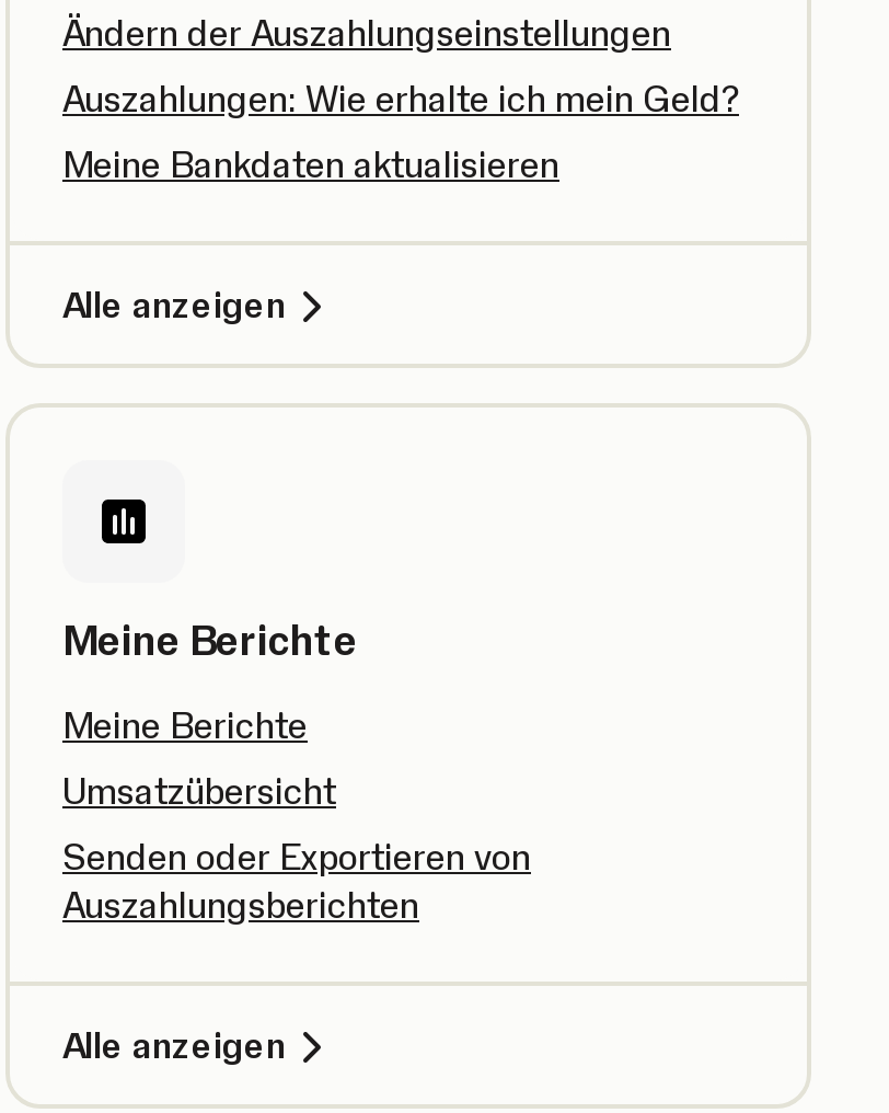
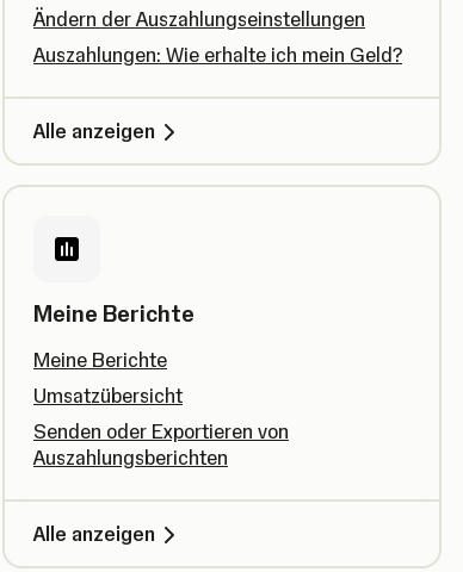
[62,142,559,186] Meine Bankdaten aktualisieren -> none

